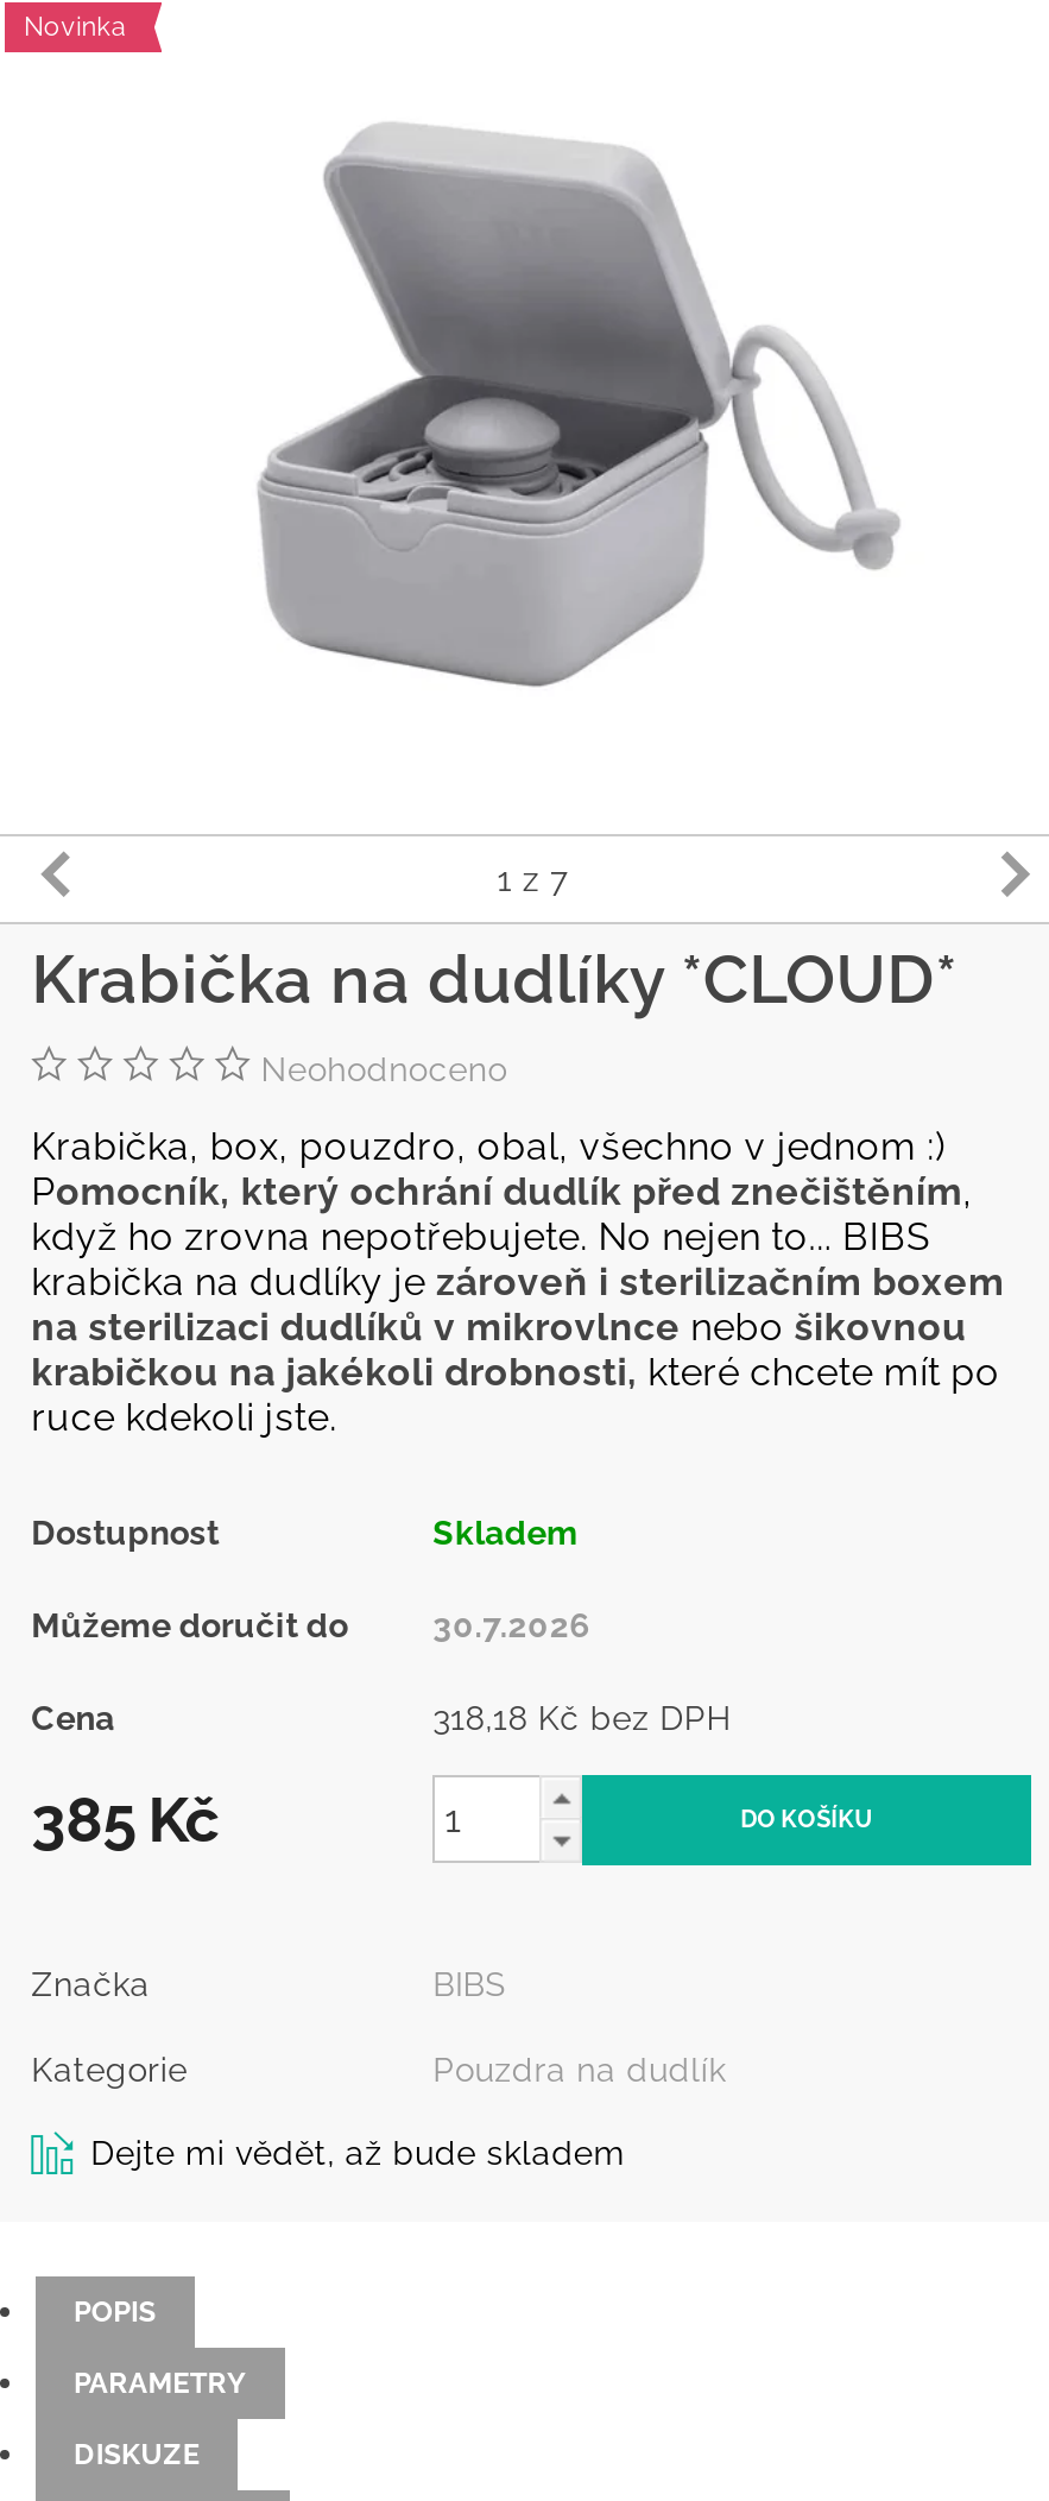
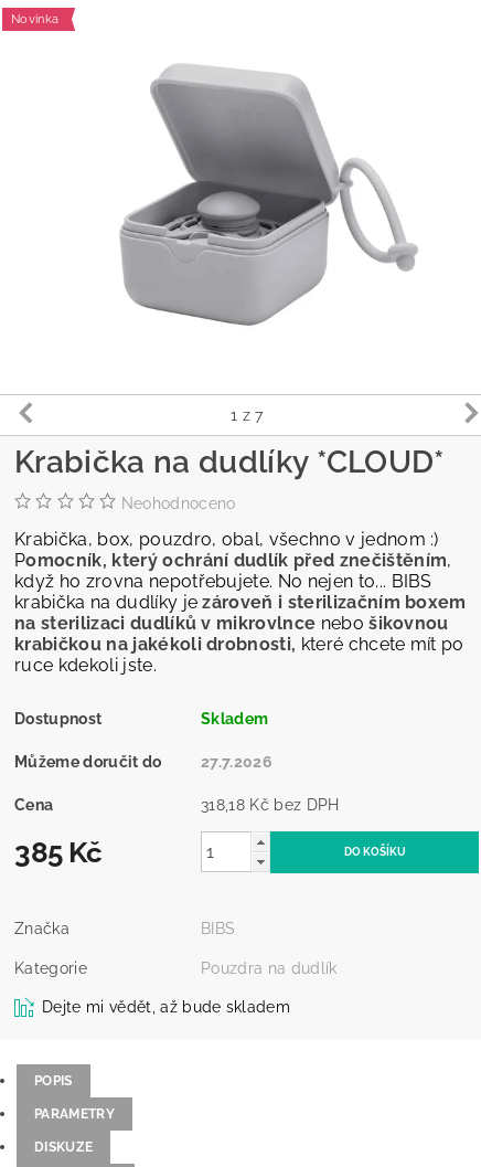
[433,1605,592,1643] 30.7.2026 -> [201,752,272,770] 27.7.2026

